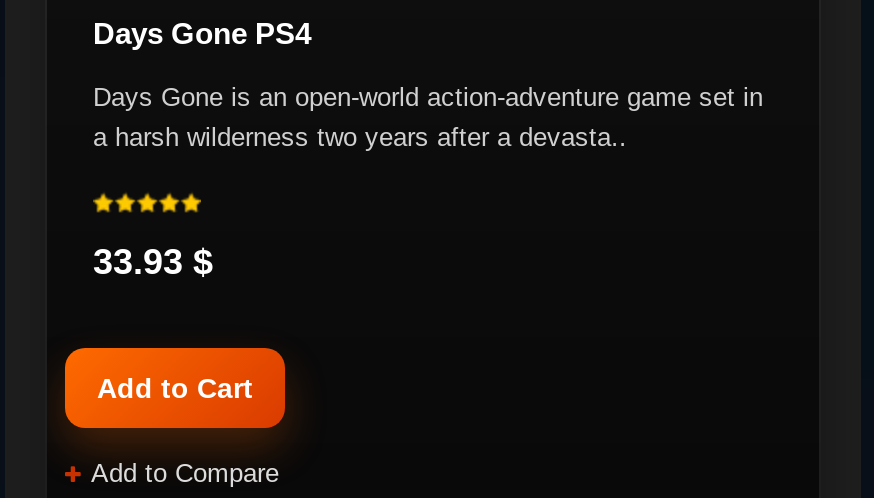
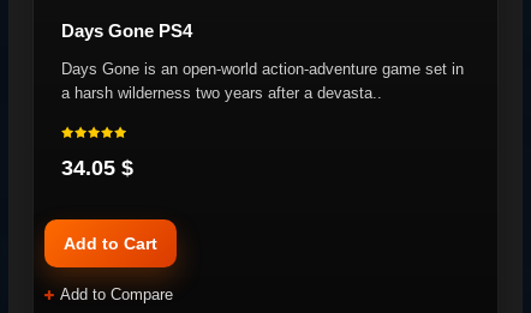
[93,242,213,282] 33.93 $ -> [61,156,133,180] 34.05 $

